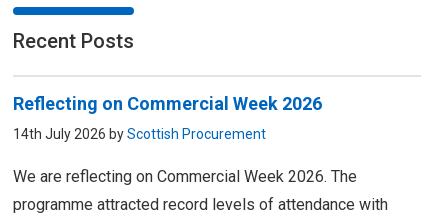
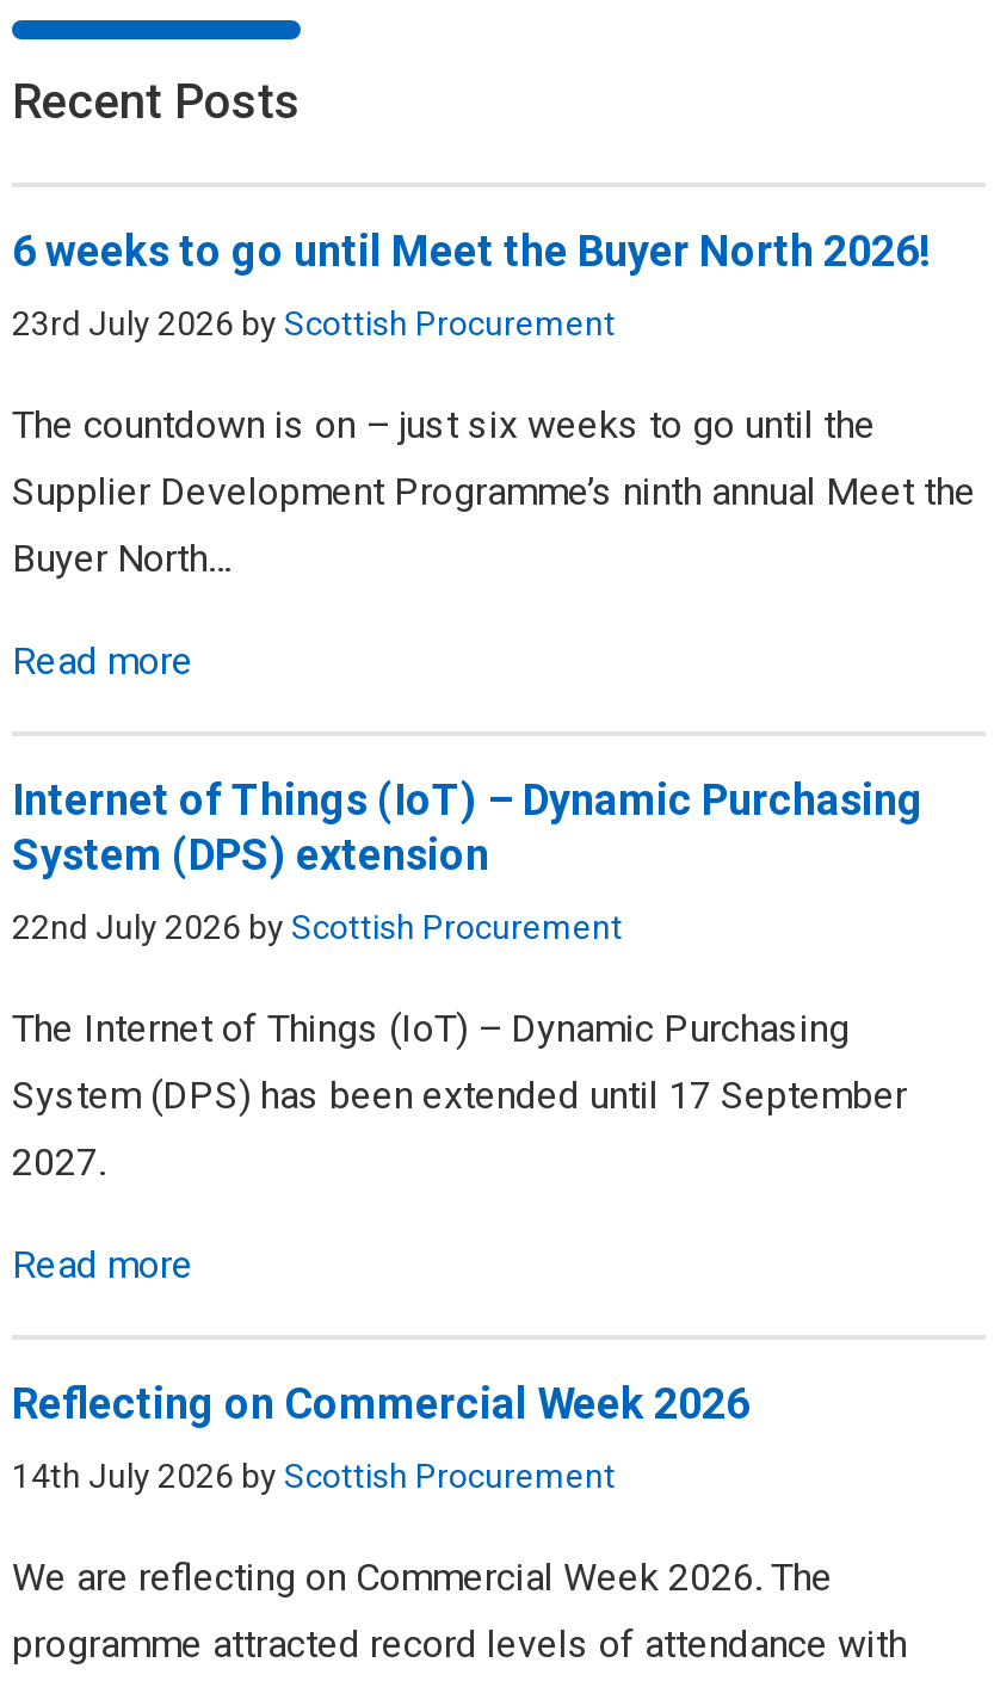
none -> [12,226,976,1288] 6 weeks to go until Meet the Buyer North 2026! | 23rd July 2026 by Scottish Procurement | The countdown is on – just six weeks to go until the | Supplier Development Programme’s ninth annual Meet the | Buyer North… | Read more | Internet of Things (IoT) – Dynamic Purchasing | System (DPS) extension | 22nd July 2026 by Scottish Procurement | The Internet of Things (IoT) – Dynamic Purchasing | System (DPS) has been extended until 17 September | 2027. | Read more

